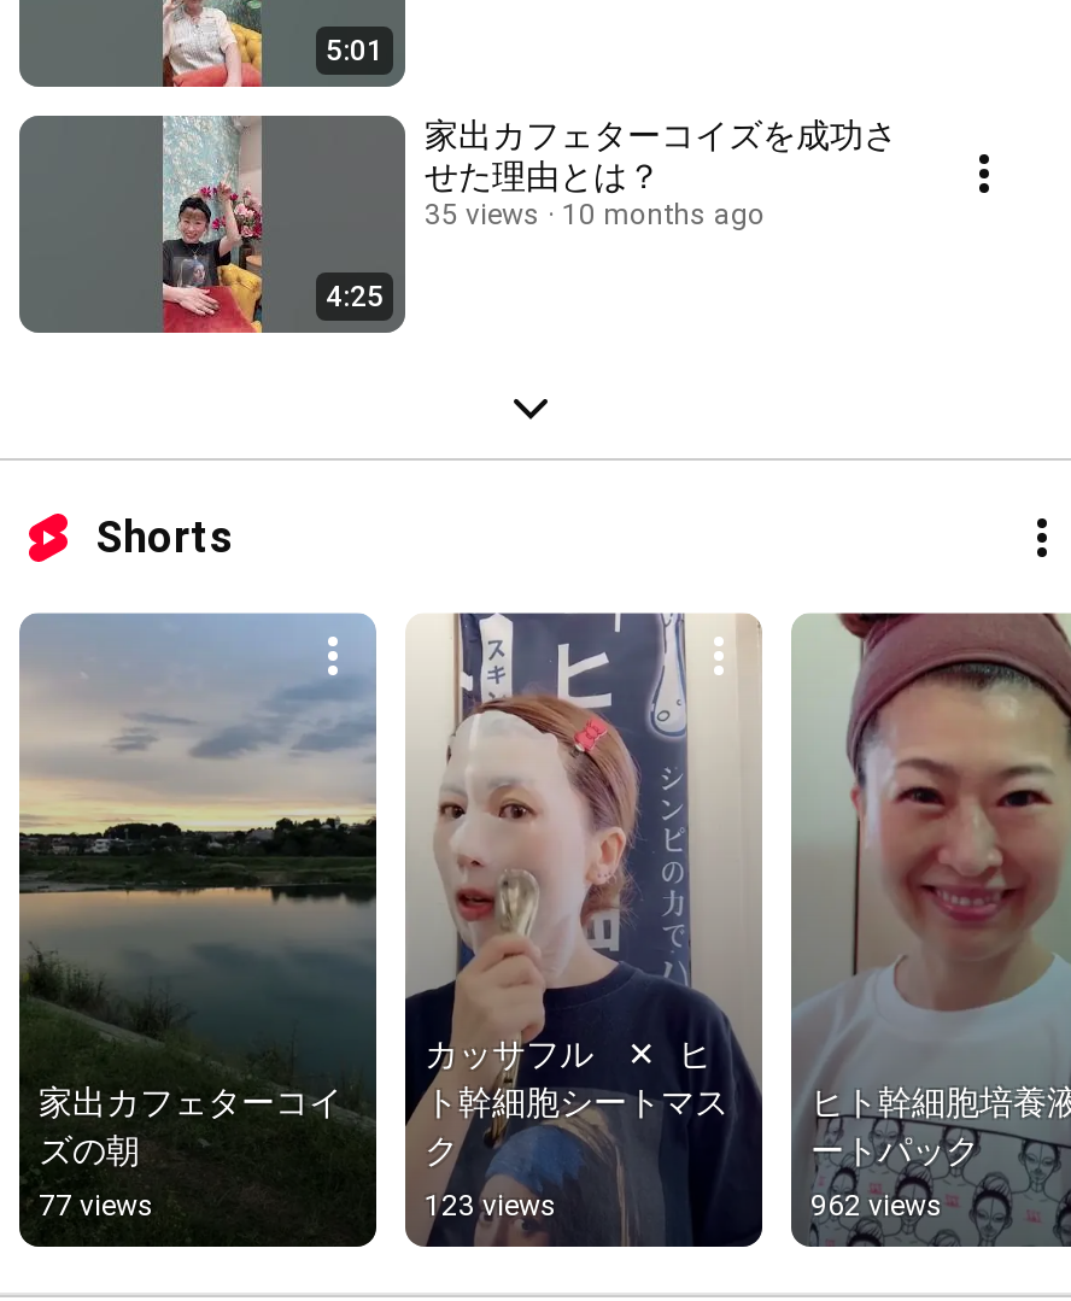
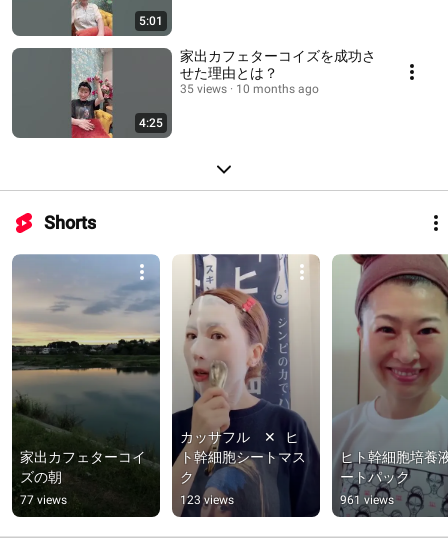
[810,1190,943,1224] 962 views -> [340,493,394,507] 961 views

